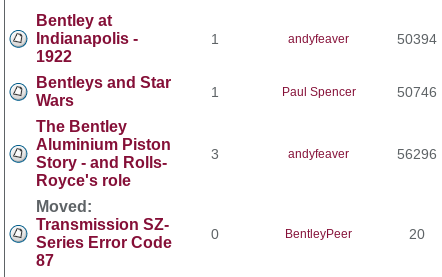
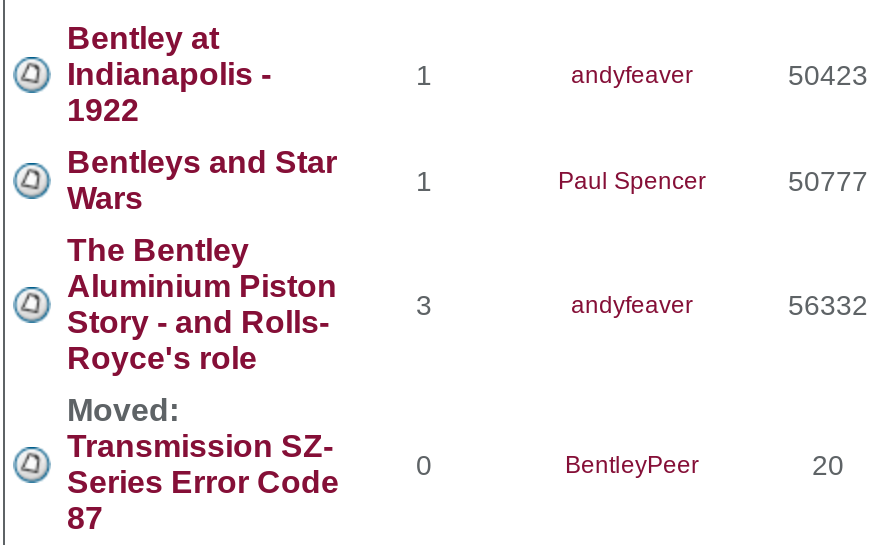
[396,31,436,47] 50394 -> [788,58,868,90] 50423
[396,84,436,100] 50746 -> [788,164,868,196] 50777
[396,146,436,162] 56296 -> [788,288,868,320] 56332

